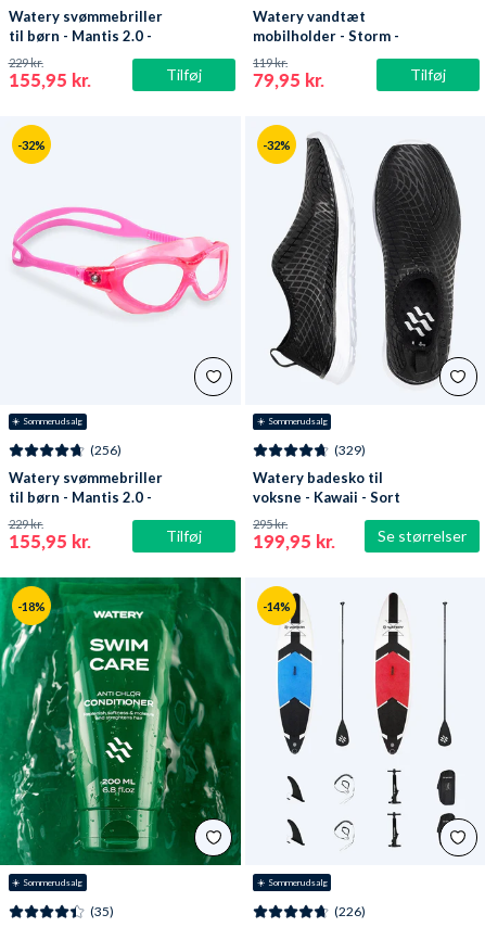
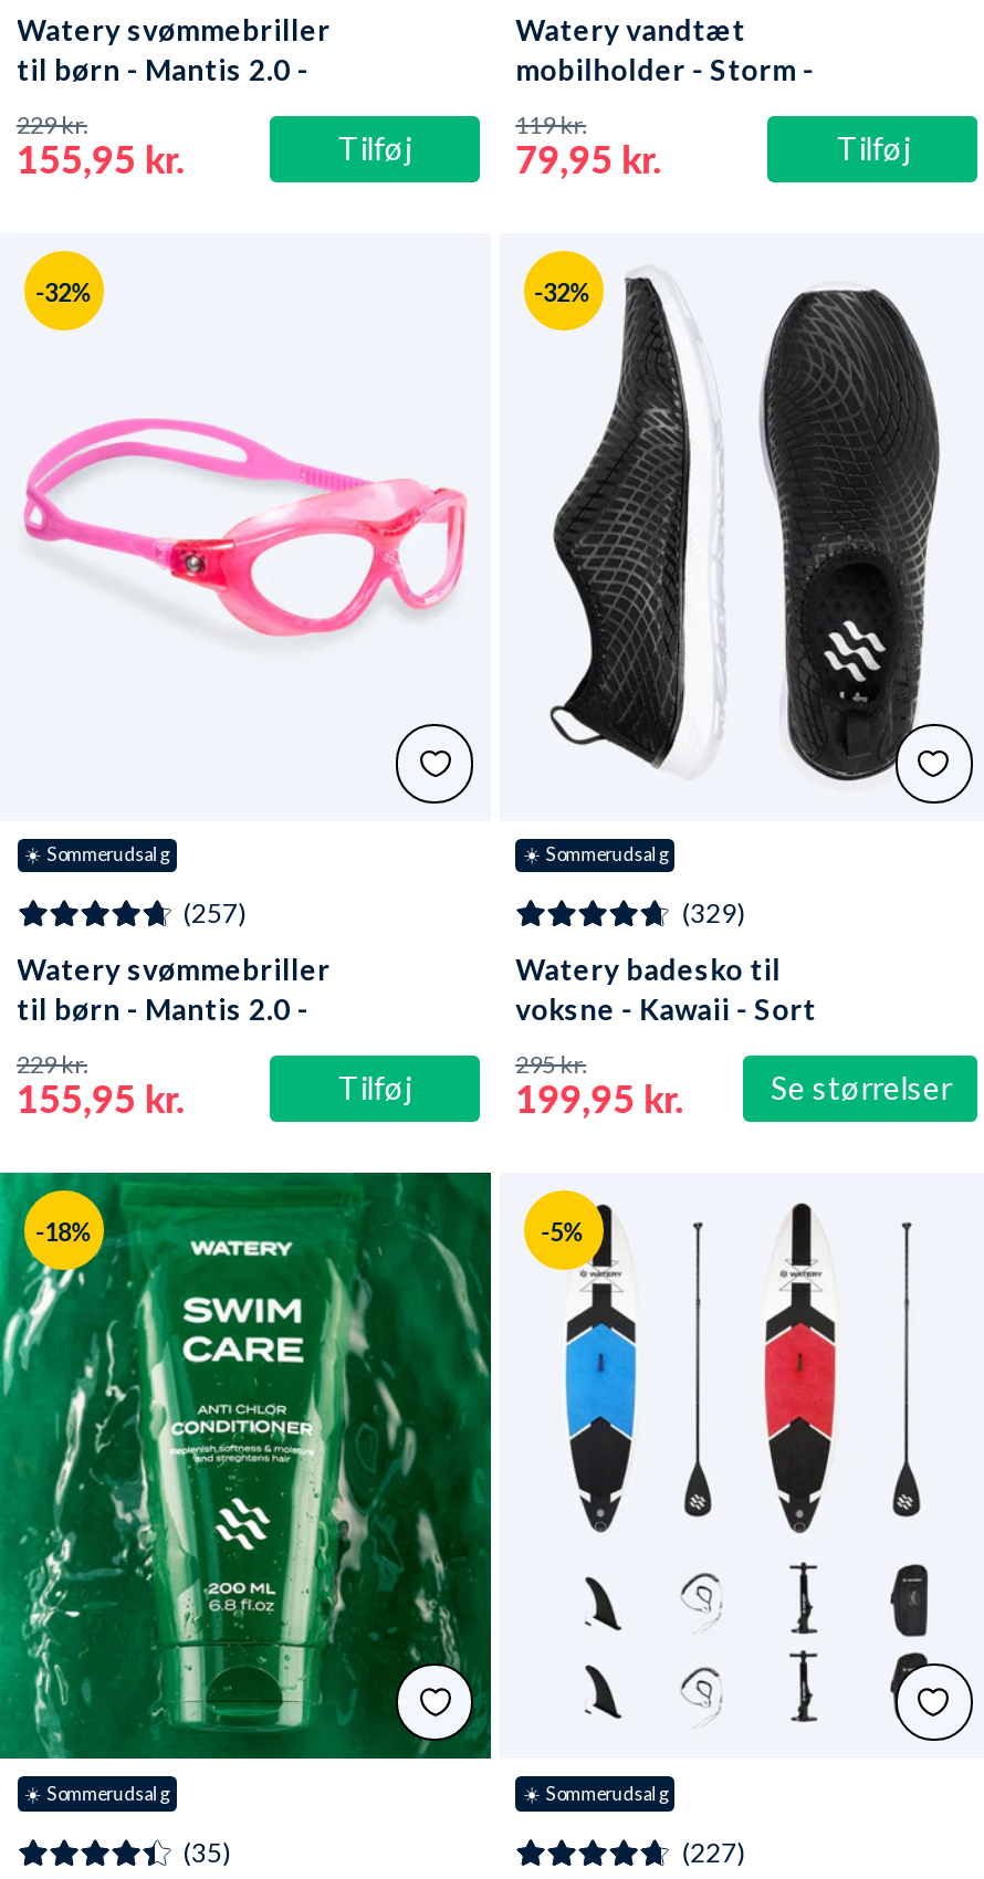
[90,442,121,458] (256) -> [182,896,247,930] (257)
[262,599,290,613] -14% -> [541,1216,585,1245] -5%
[334,903,366,919] (226) -> [681,1835,745,1869] (227)

